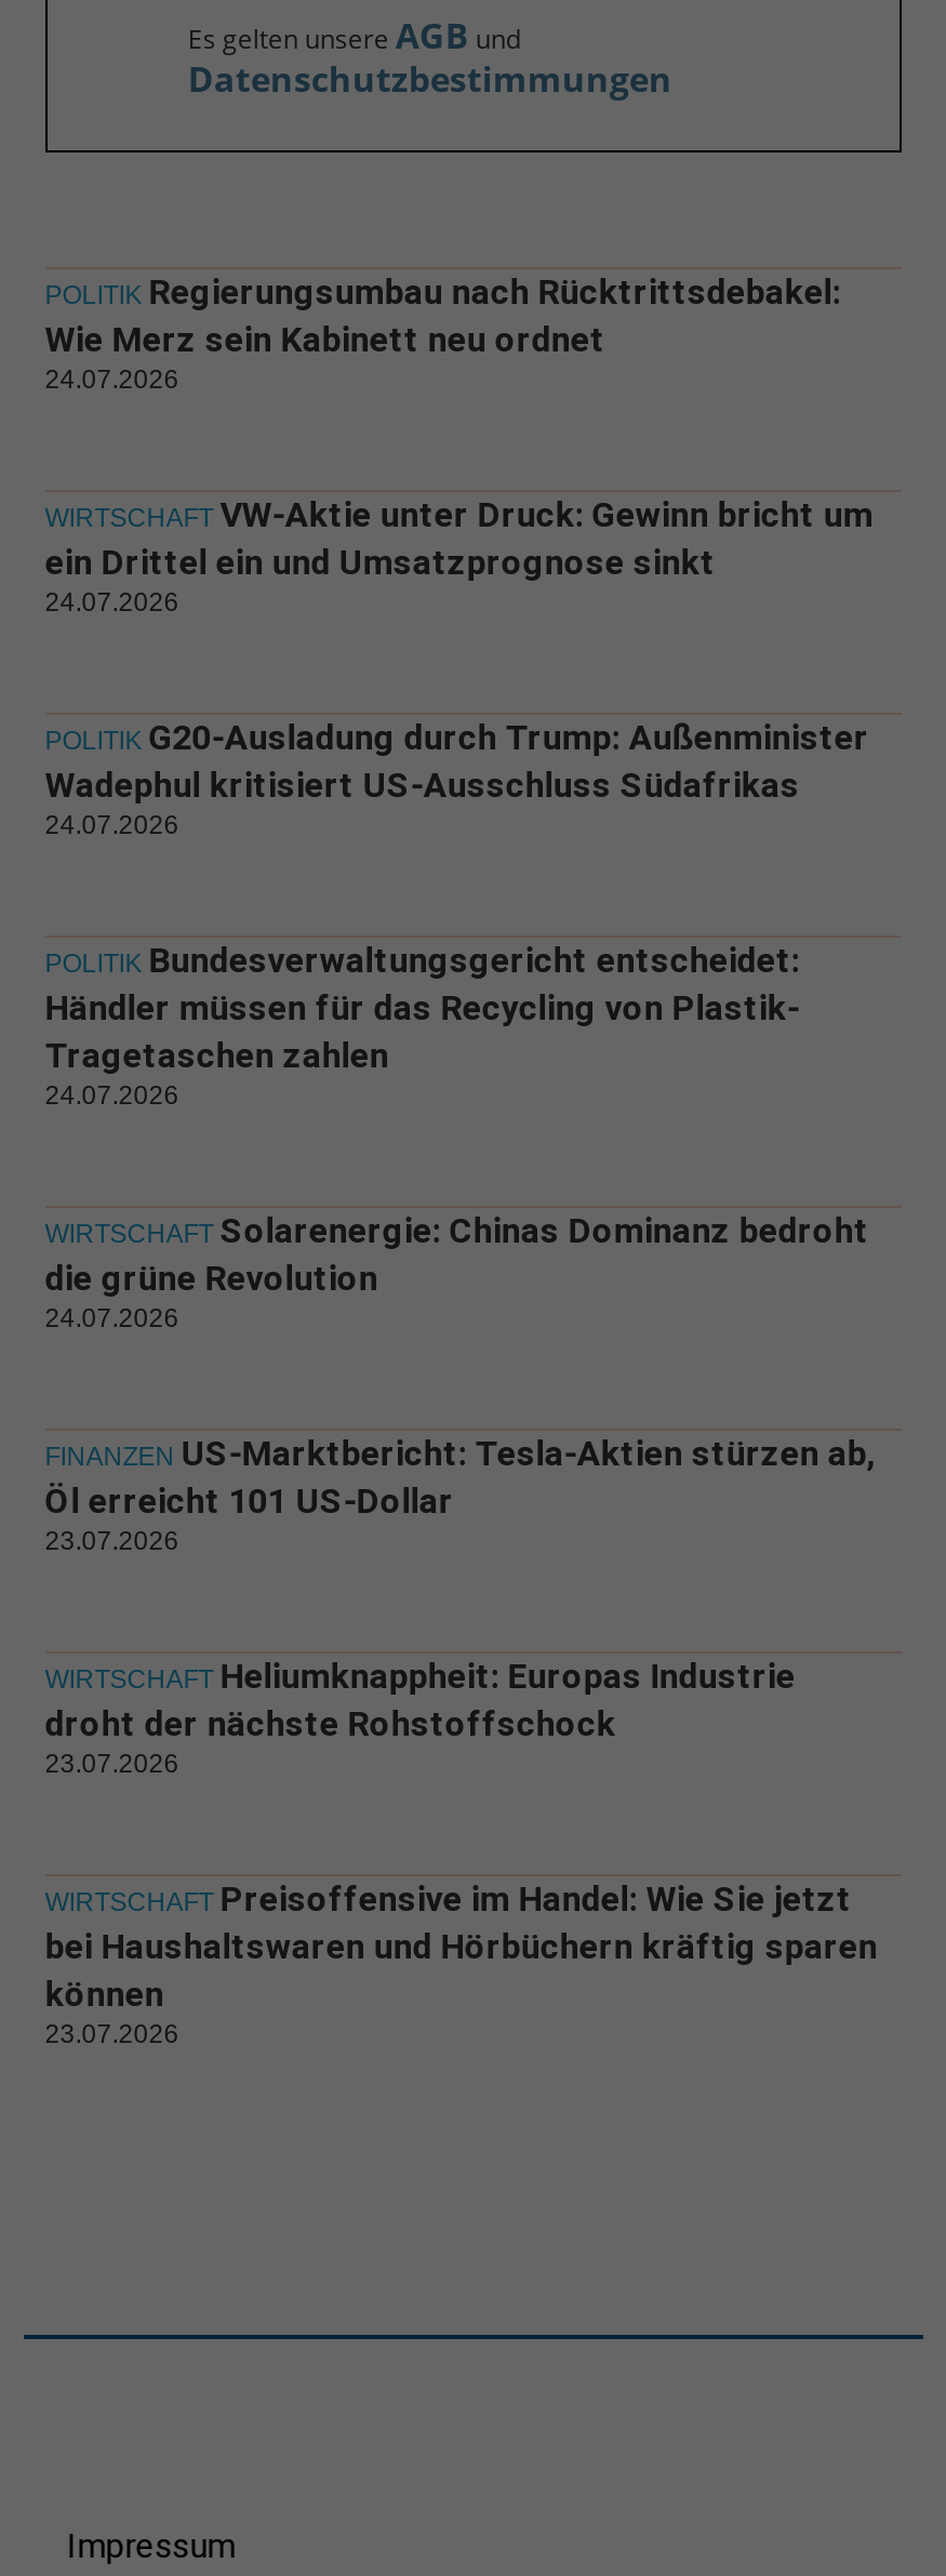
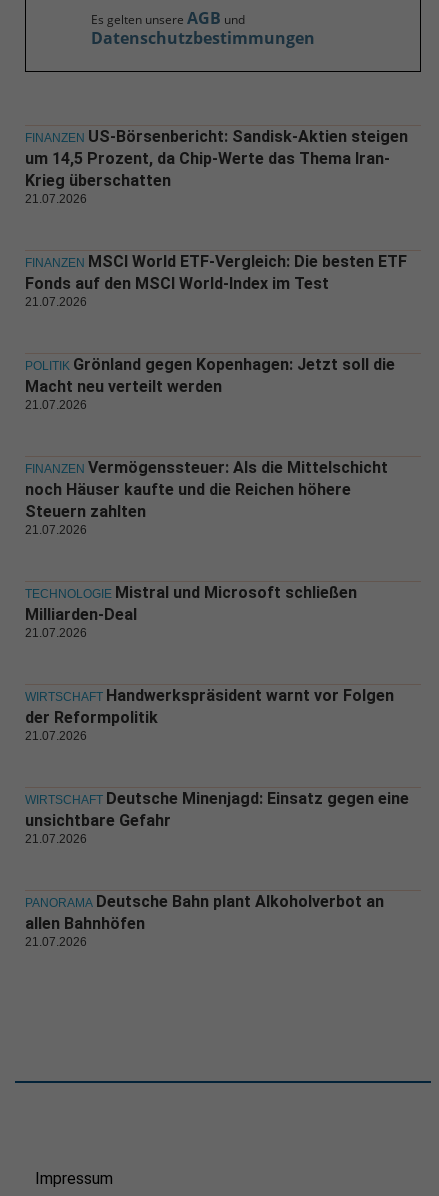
[45,272,840,395] POLITIK Regierungsumbau nach Rücktrittsdebakel: | Wie Merz sein Kabinett neu ordnet | 24.07.2026 -> [25,127,408,206] FINANZEN US-Börsenbericht: Sandisk-Aktien steigen | um 14,5 Prozent, da Chip-Werte das Thema Iran- | Krieg überschatten | 21.07.2026
[45,495,873,618] WIRTSCHAFT VW-Aktie unter Druck: Gewinn bricht um | ein Drittel ein und Umsatzprognose sinkt | 24.07.2026 -> [25,252,407,309] FINANZEN MSCI World ETF-Vergleich: Die besten ETF | Fonds auf den MSCI World-Index im Test | 21.07.2026
[45,717,869,841] POLITIK G20-Ausladung durch Trump: Außenminister | Wadephul kritisiert US-Ausschluss Südafrikas | 24.07.2026 -> [25,355,395,412] POLITIK Grönland gegen Kopenhagen: Jetzt soll die | Macht neu verteilt werden | 21.07.2026
[45,940,799,1111] POLITIK Bundesverwaltungsgericht entscheidet: | Händler müssen für das Recycling von Plastik- | Tragetaschen zahlen | 24.07.2026 -> [25,458,388,537] FINANZEN Vermögenssteuer: Als die Mittelschicht | noch Häuser kaufte und die Reichen höhere | Steuern zahlten | 21.07.2026
[45,1211,869,1334] WIRTSCHAFT Solarenergie: Chinas Dominanz bedroht | die grüne Revolution | 24.07.2026 -> [25,583,357,640] TECHNOLOGIE Mistral und Microsoft schließen | Milliarden-Deal | 21.07.2026
[45,1433,875,1557] FINANZEN US-Marktbericht: Tesla-Aktien stürzen ab, | Öl erreicht 101 US-Dollar | 23.07.2026 -> [25,686,394,743] WIRTSCHAFT Handwerkspräsident warnt vor Folgen | der Reformpolitik | 21.07.2026
[45,1656,795,1779] WIRTSCHAFT Heliumknappheit: Europas Industrie | droht der nächste Rohstoffschock | 23.07.2026 -> [25,789,409,846] WIRTSCHAFT Deutsche Minenjagd: Einsatz gegen eine | unsichtbare Gefahr | 21.07.2026
[45,1879,877,2050] WIRTSCHAFT Preisoffensive im Handel: Wie Sie jetzt | bei Haushaltswaren und Hörbüchern kräftig sparen | können | 23.07.2026 -> [25,892,384,949] PANORAMA Deutsche Bahn plant Alkoholverbot an | allen Bahnhöfen | 21.07.2026

